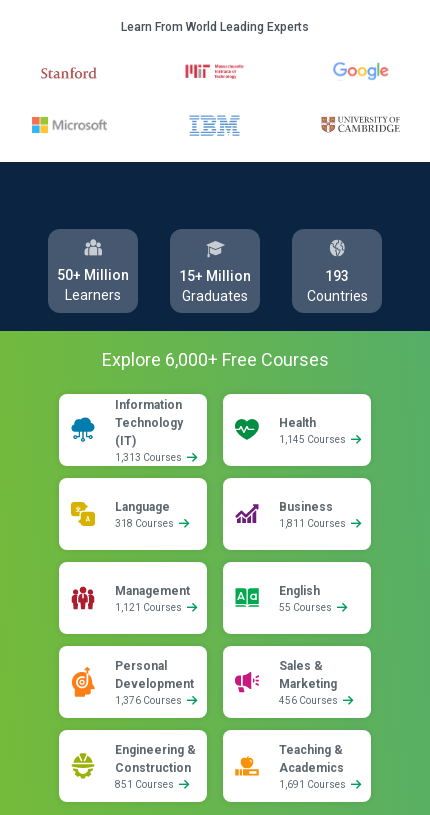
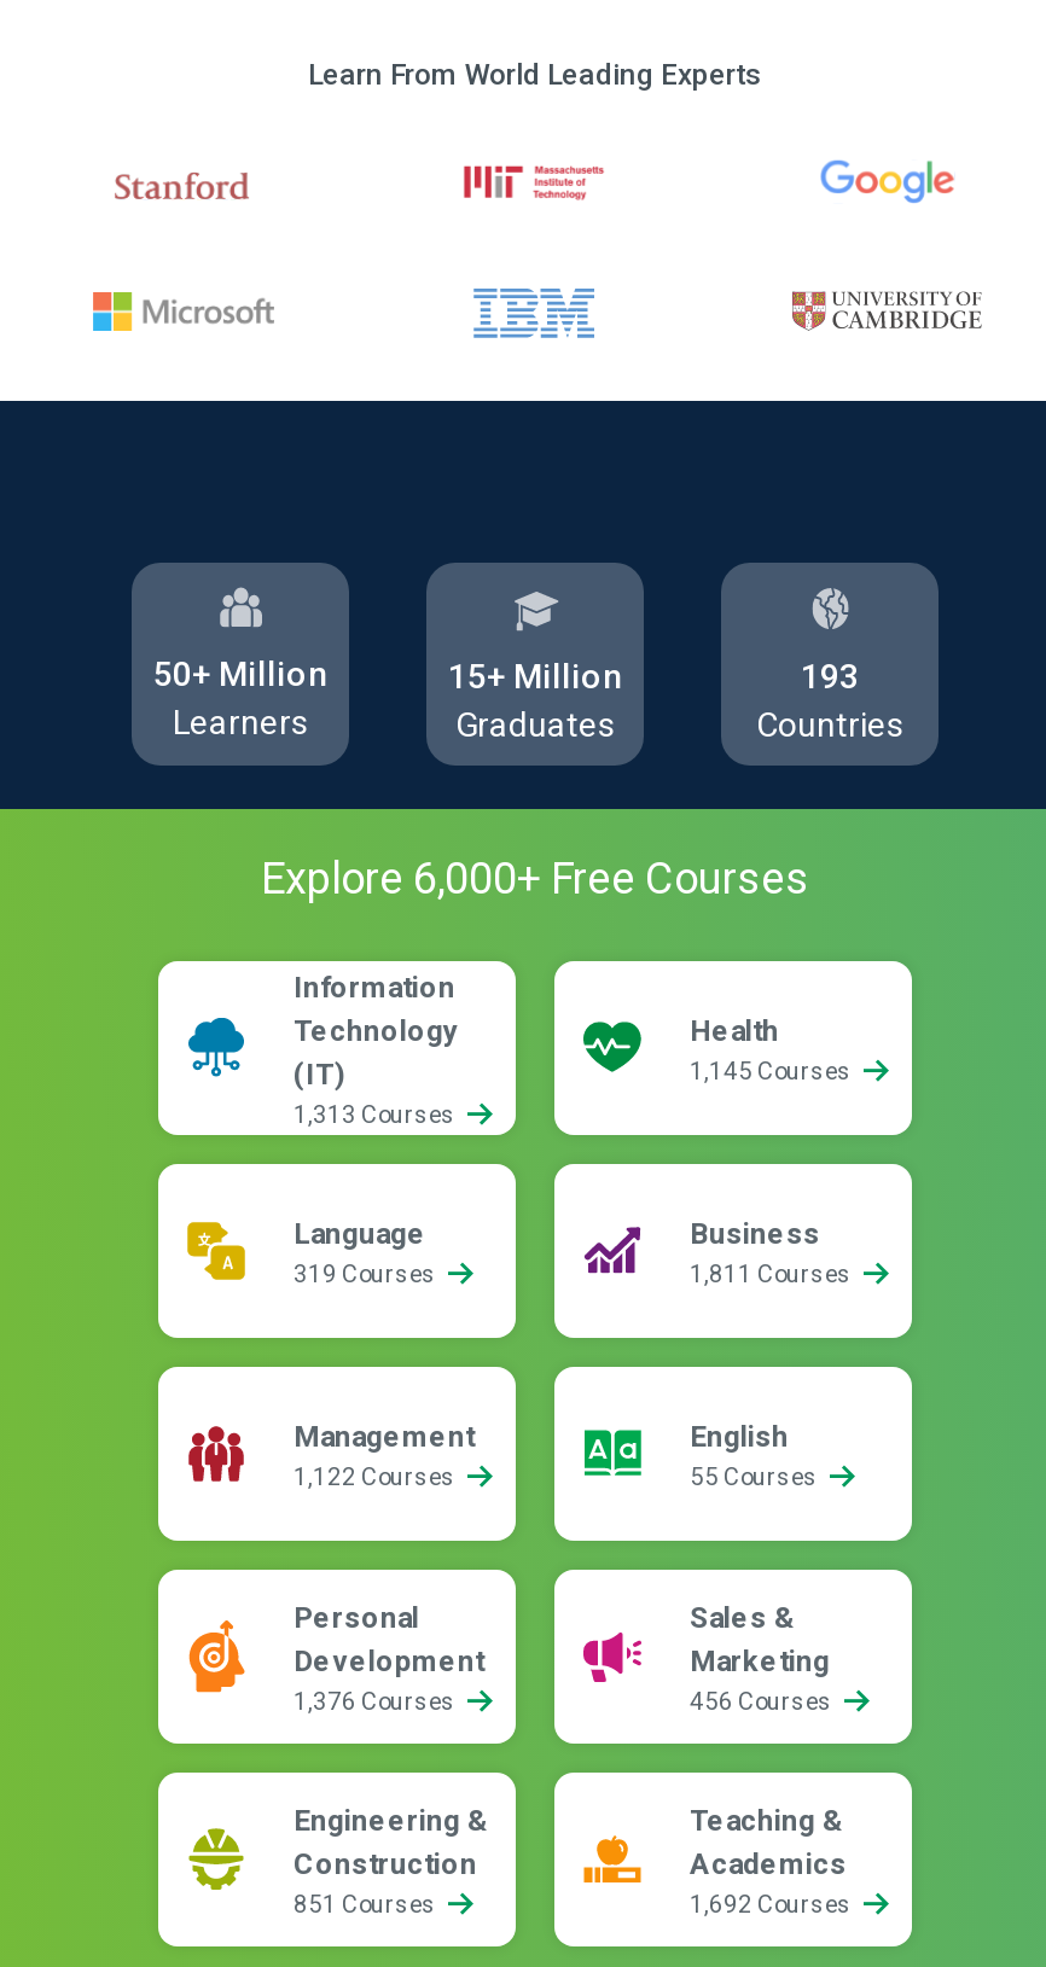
[115,518,176,529] 318 Courses -> [294,1261,441,1287] 319 Courses
[115,602,184,613] 1,121 Courses -> [294,1463,460,1490] 1,122 Courses
[279,779,348,790] 1,691 Courses -> [690,1891,856,1917] 1,692 Courses

